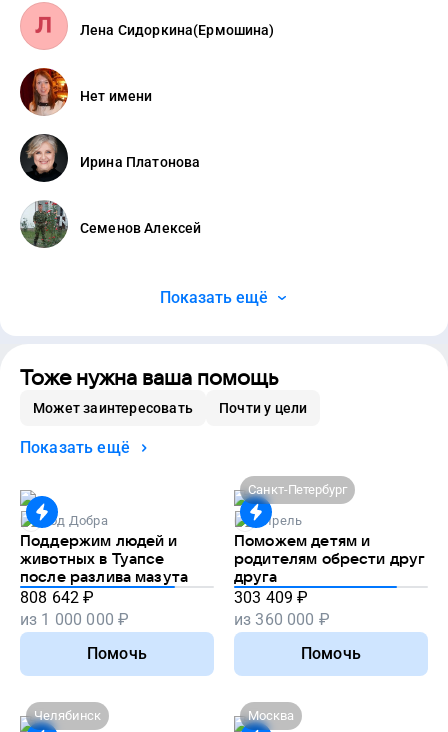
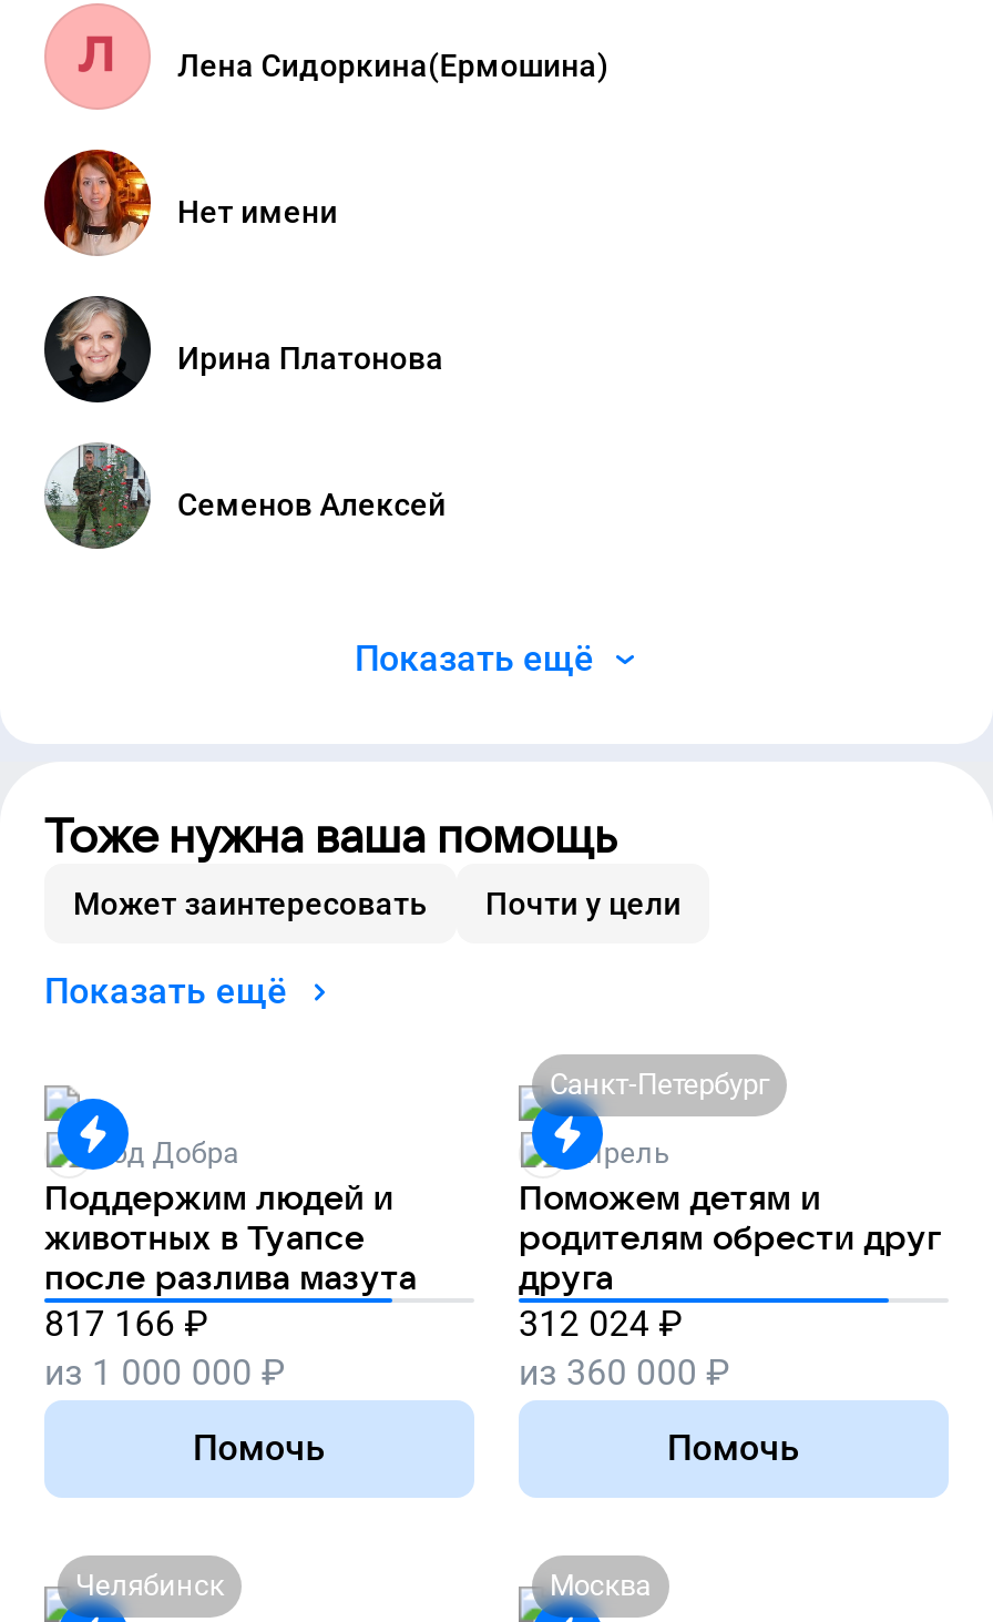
[20,588,94,607] 808 642 ₽ -> [44,1302,209,1344] 817 166 ₽
[234,588,308,607] 303 409 ₽ -> [519,1302,684,1344] 312 024 ₽

